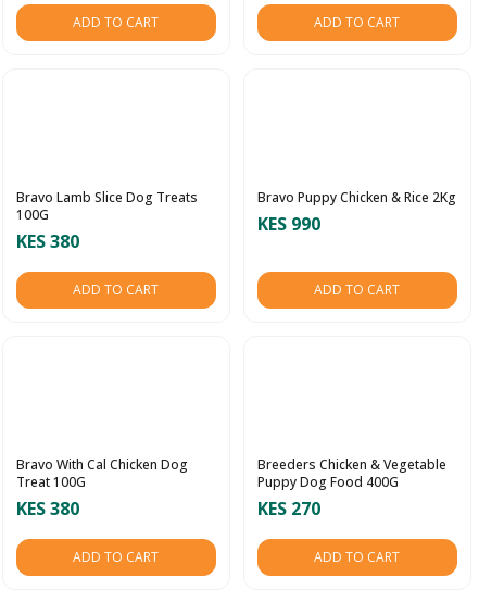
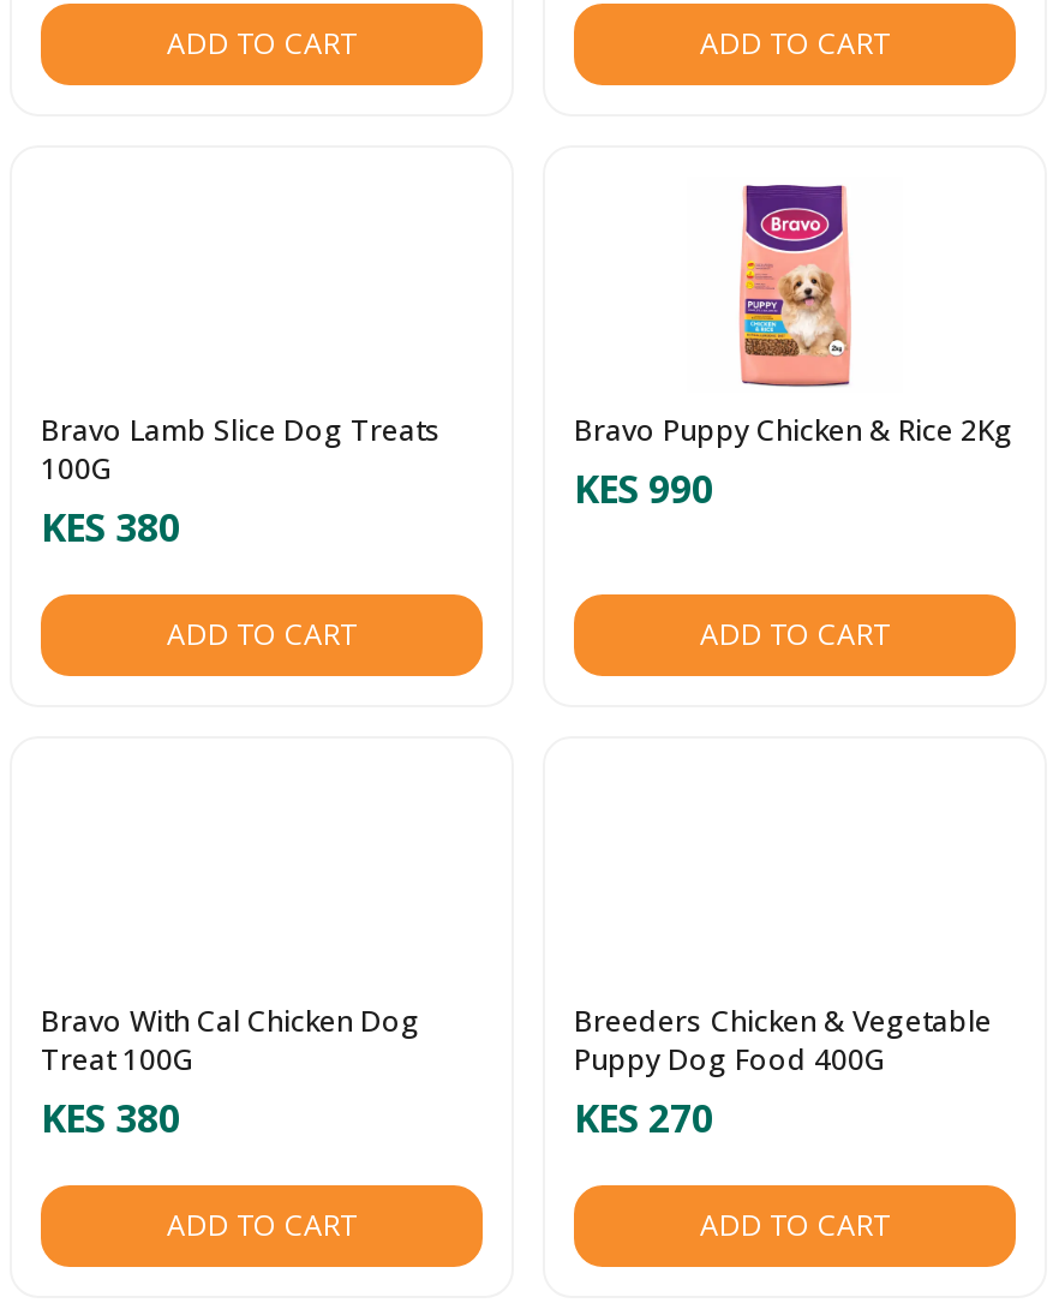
none -> [737,181,852,390] [image]

